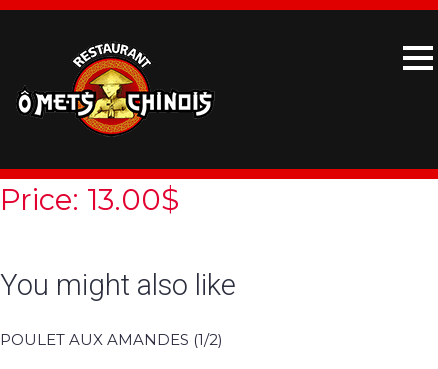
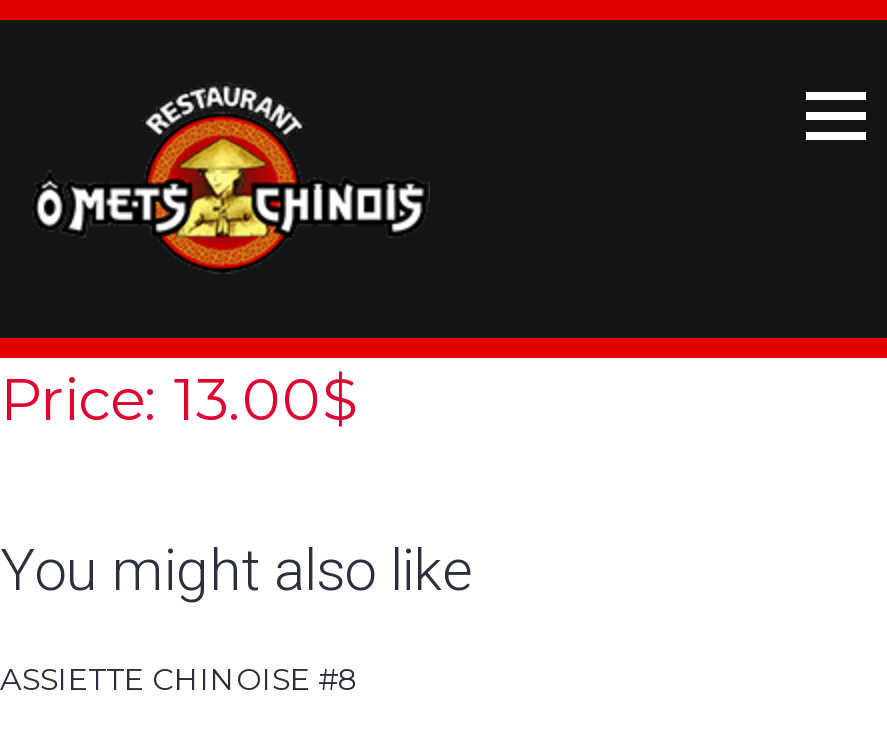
[0,330,223,349] POULET AUX AMANDES (1/2) -> [0,661,358,699] ASSIETTE CHINOISE #8

